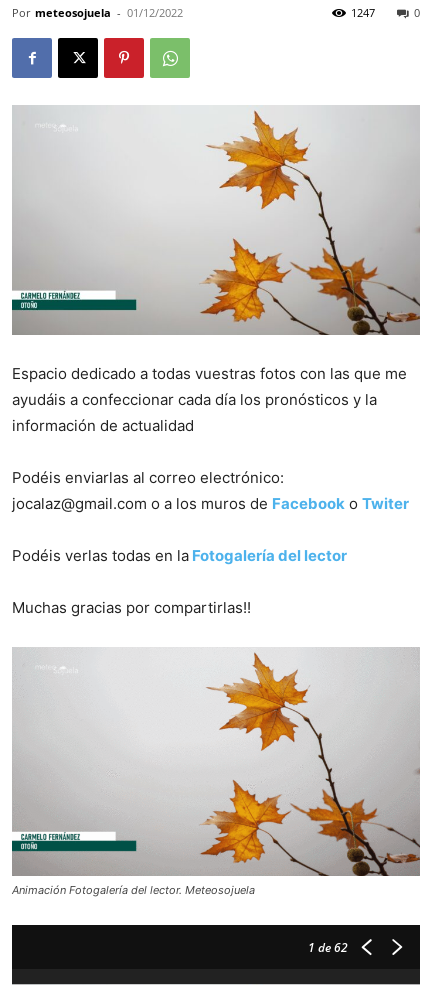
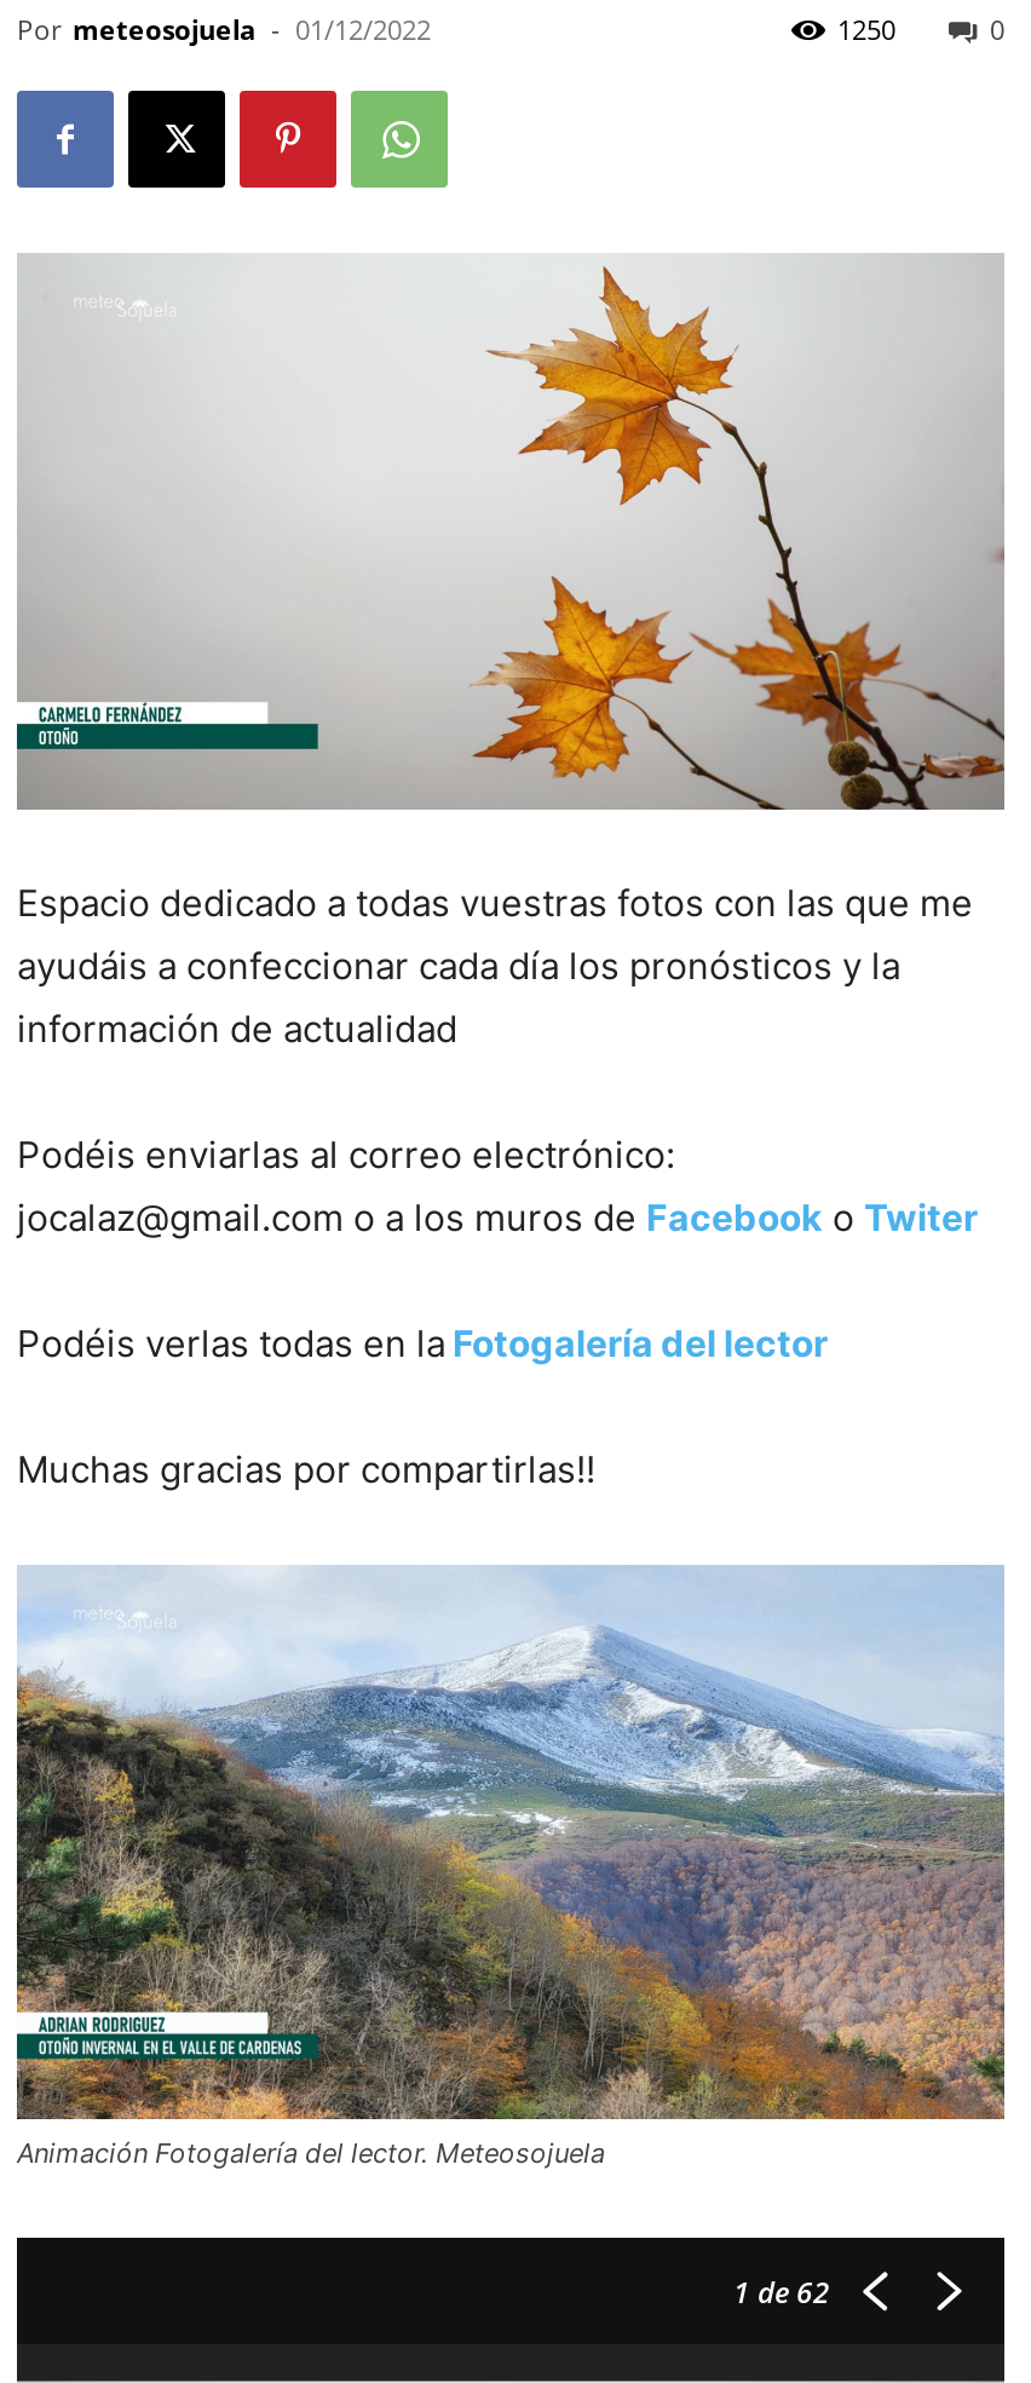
[351,5,375,20] 1247 -> [837,11,895,47] 1250
[12,648,420,877] [image] -> [17,1565,1004,2122] [image]

